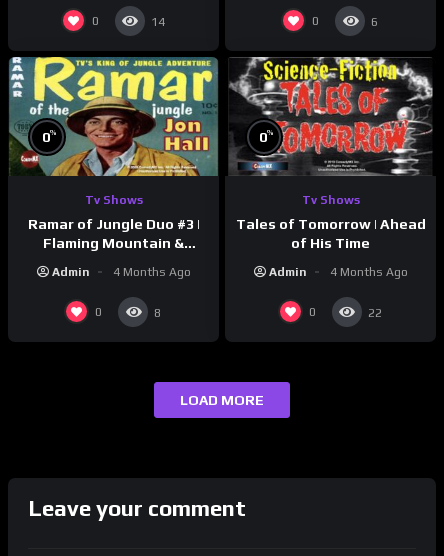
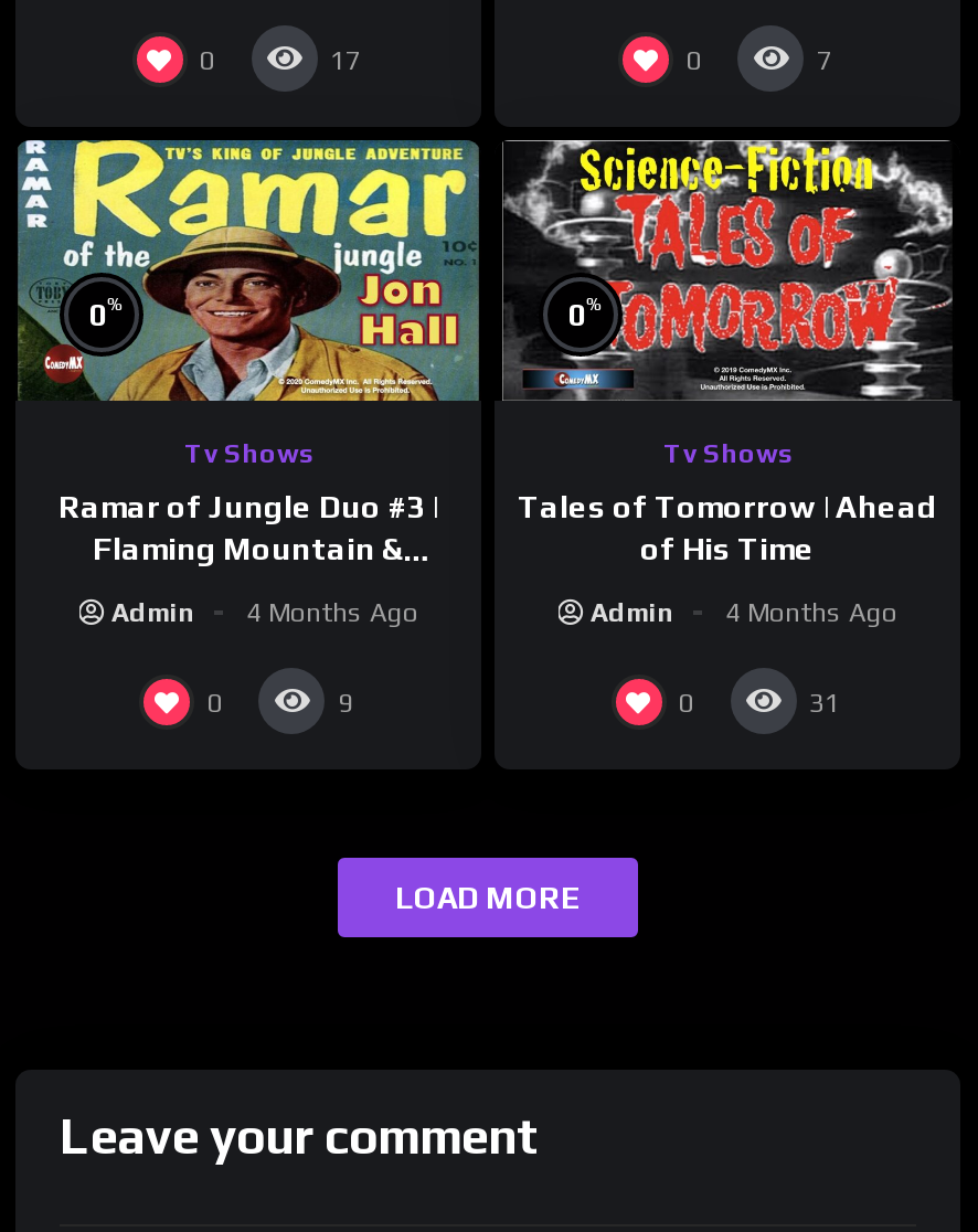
[150,15,164,29] 14 -> [330,46,361,77] 17
[371,15,378,29] 6 -> [817,46,832,77] 7
[154,306,161,320] 8 -> [338,688,353,719] 9
[367,306,381,320] 22 -> [809,688,840,719] 31

